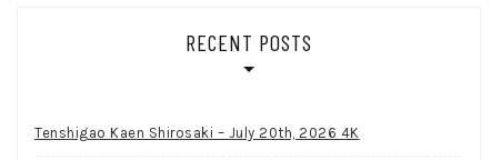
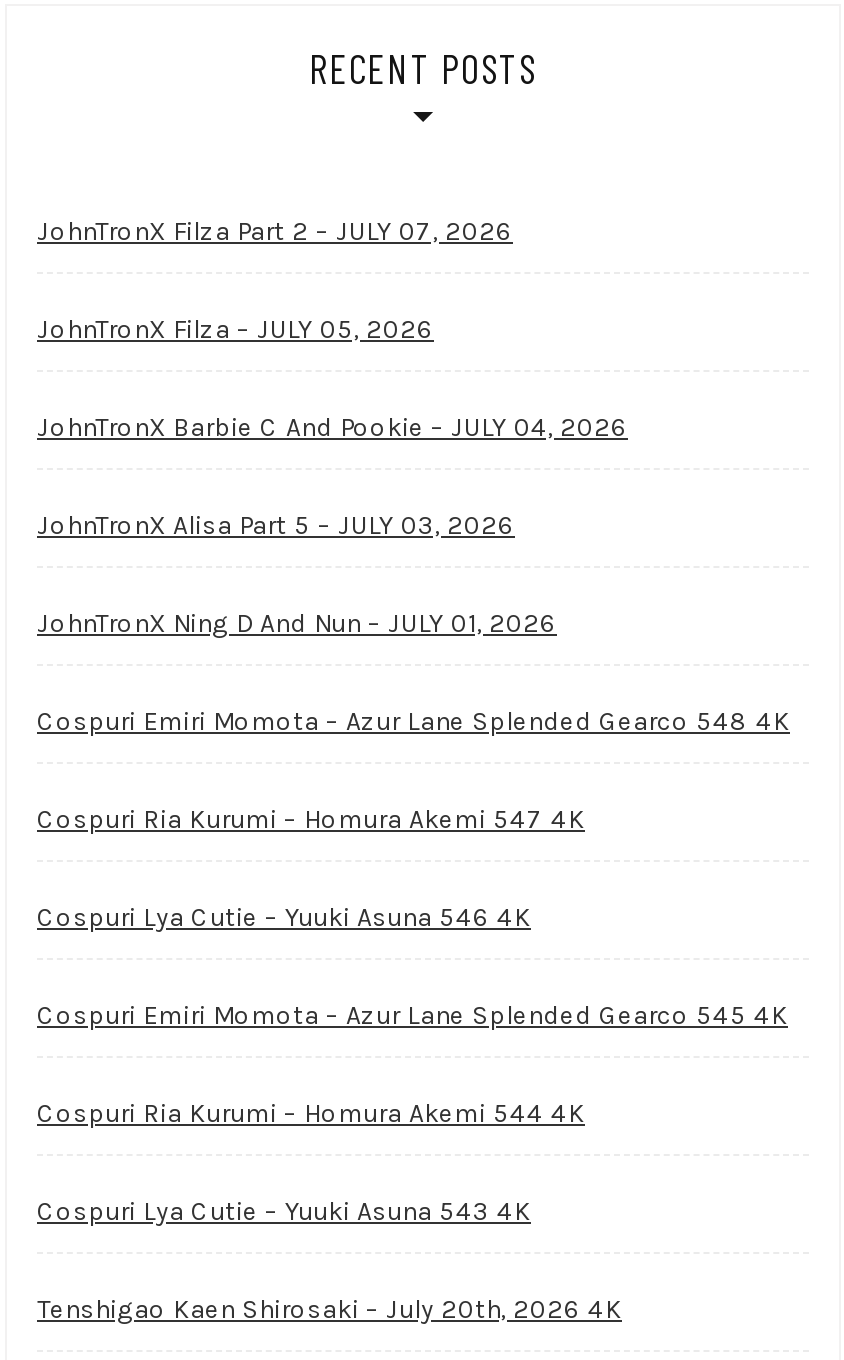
none -> [37,217,790,1227] JohnTronX Filza Part 2 – JULY 07, 2026 | JohnTronX Filza – JULY 05, 2026 | JohnTronX Barbie C And Pookie – JULY 04, 2026 | JohnTronX Alisa Part 5 – JULY 03, 2026 | JohnTronX Ning D And Nun – JULY 01, 2026 | Cospuri Emiri Momota – Azur Lane Splended Gearco 548 4K | Cospuri Ria Kurumi – Homura Akemi 547 4K | Cospuri Lya Cutie – Yuuki Asuna 546 4K | Cospuri Emiri Momota – Azur Lane Splended Gearco 545 4K | Cospuri Ria Kurumi – Homura Akemi 544 4K | Cospuri Lya Cutie – Yuuki Asuna 543 4K

